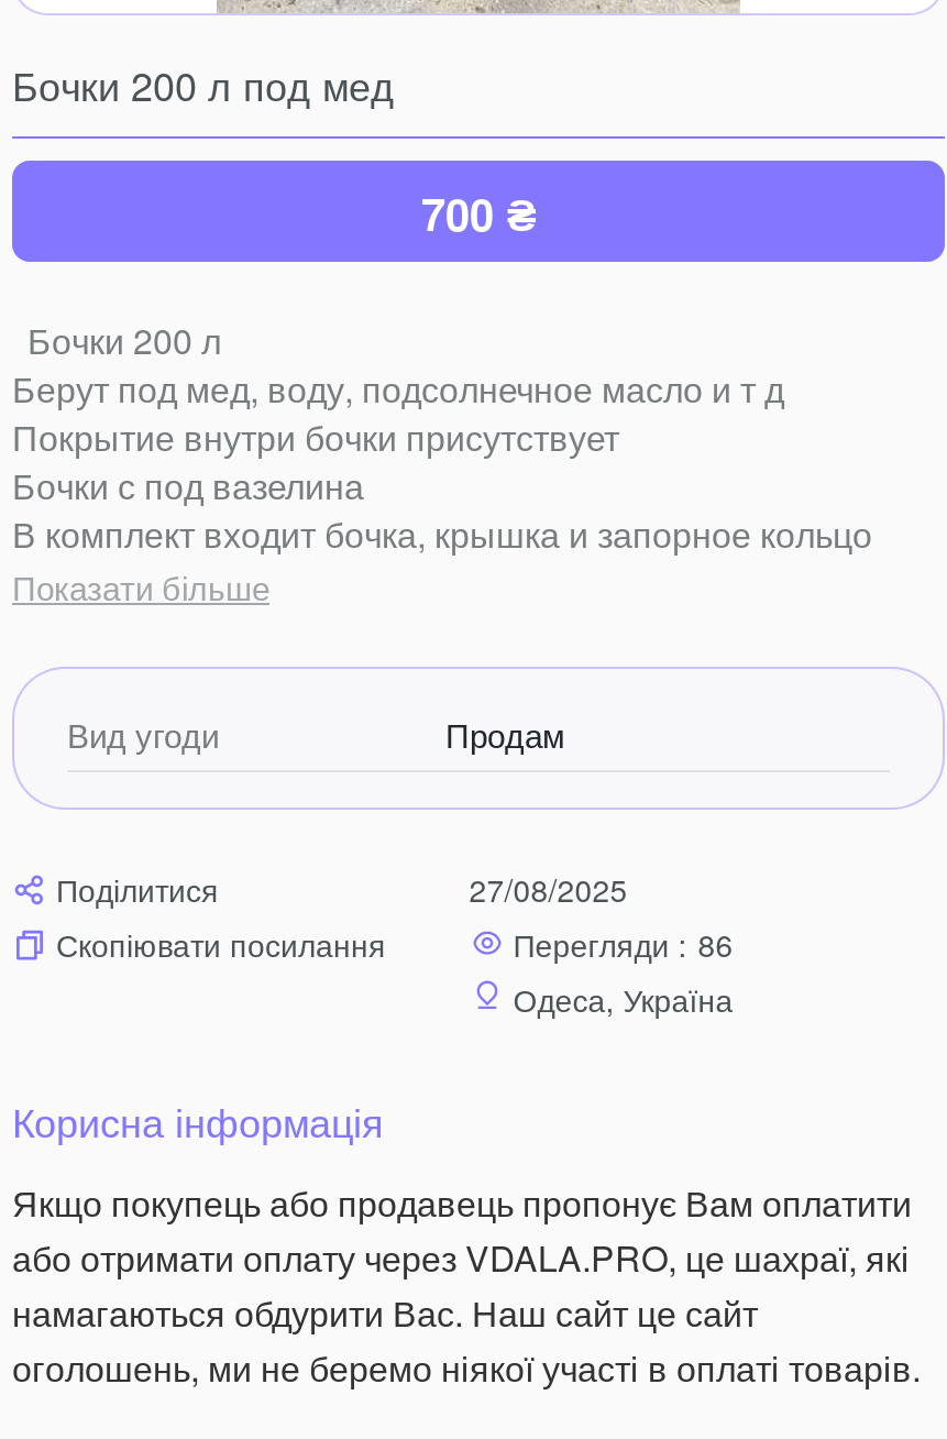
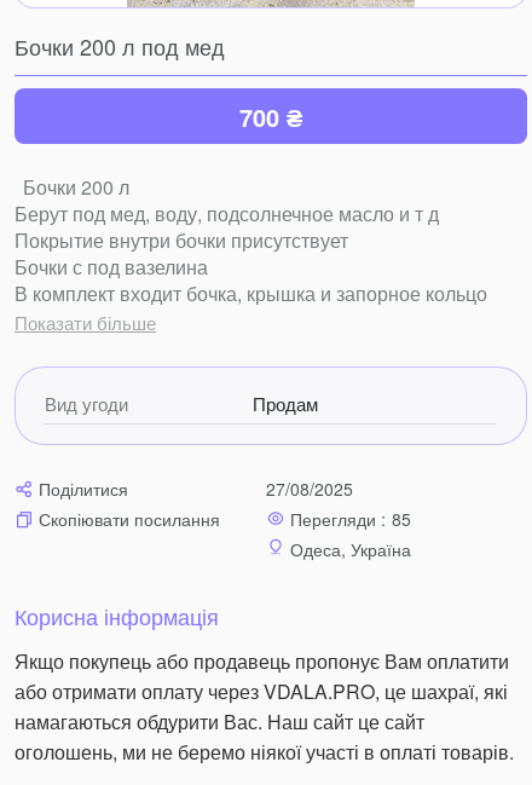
[513,921,733,965] Перегляди : 86 -> [290,506,411,531] Перегляди : 85

